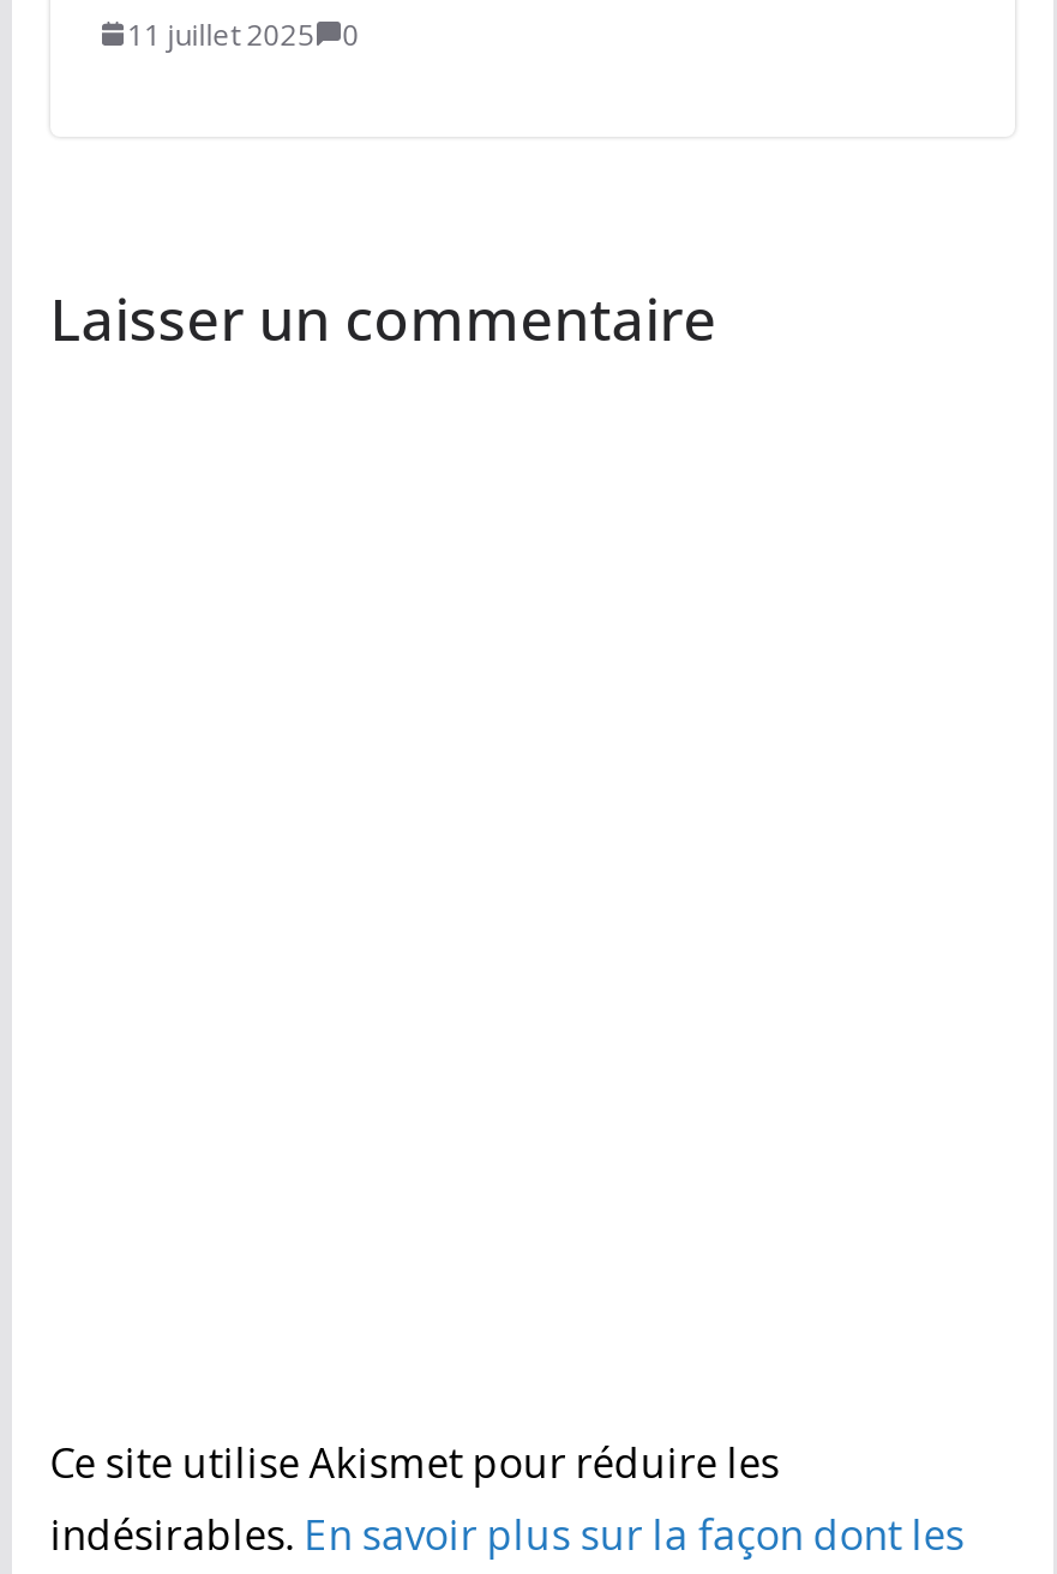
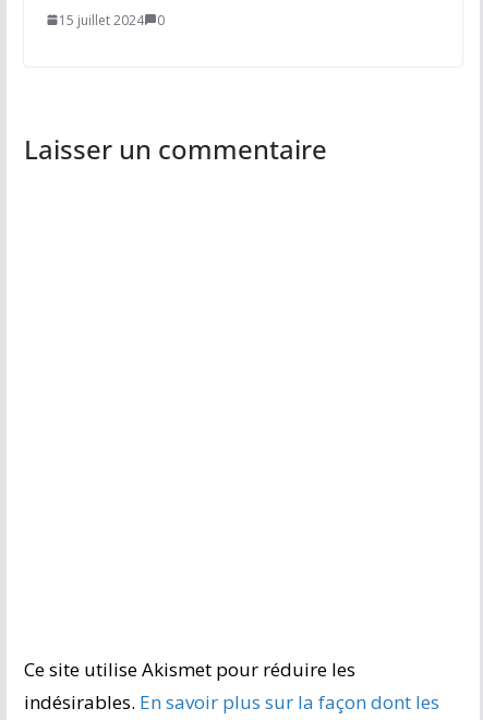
[126,13,359,54] 11 juillet 2025 0 -> [59,10,164,29] 15 juillet 2024 0

